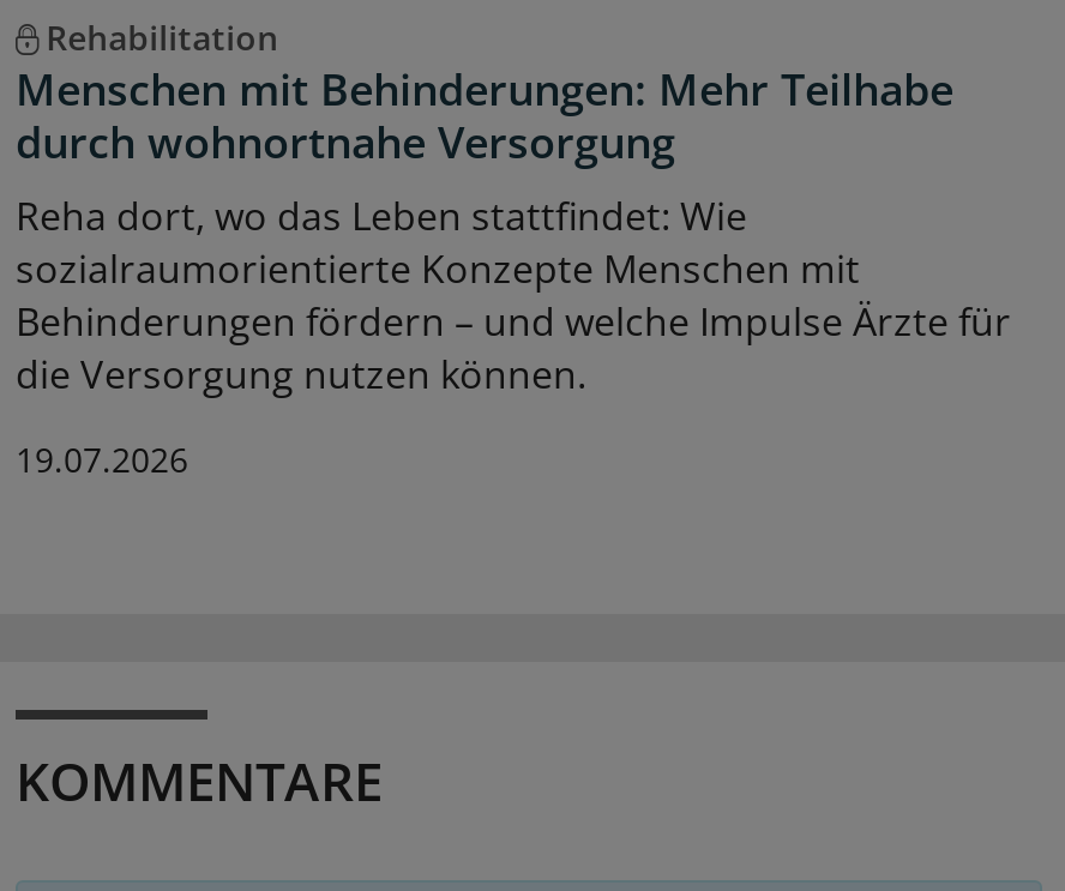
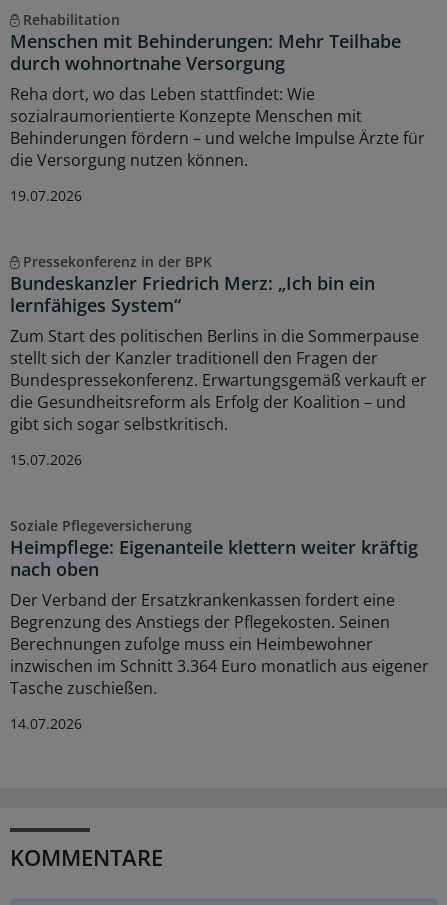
none -> [10,252,429,733] Pressekonferenz in der BPK | Bundeskanzler Friedrich Merz: „Ich bin ein | lernfähiges System“ | Zum Start des politischen Berlins in die Sommerpause | stellt sich der Kanzler traditionell den Fragen der | Bundespressekonferenz. Erwartungsgemäß verkauft er | die Gesundheitsreform als Erfolg der Koalition – und | gibt sich sogar selbstkritisch. | 15.07.2026 | Soziale Pflegeversicherung | Heimpflege: Eigenanteile klettern weiter kräftig | nach oben | Der Verband der Ersatzkrankenkassen fordert eine | Begrenzung des Anstiegs der Pflegekosten. Seinen | Berechnungen zufolge muss ein Heimbewohner | inzwischen im Schnitt 3.364 Euro monatlich aus eigener | Tasche zuschießen. | 14.07.2026

